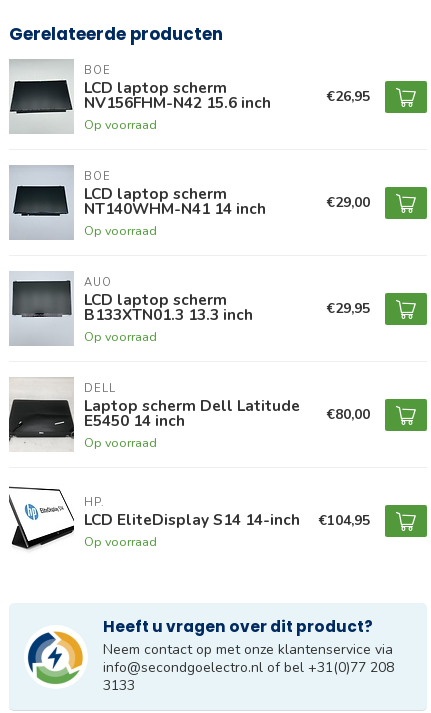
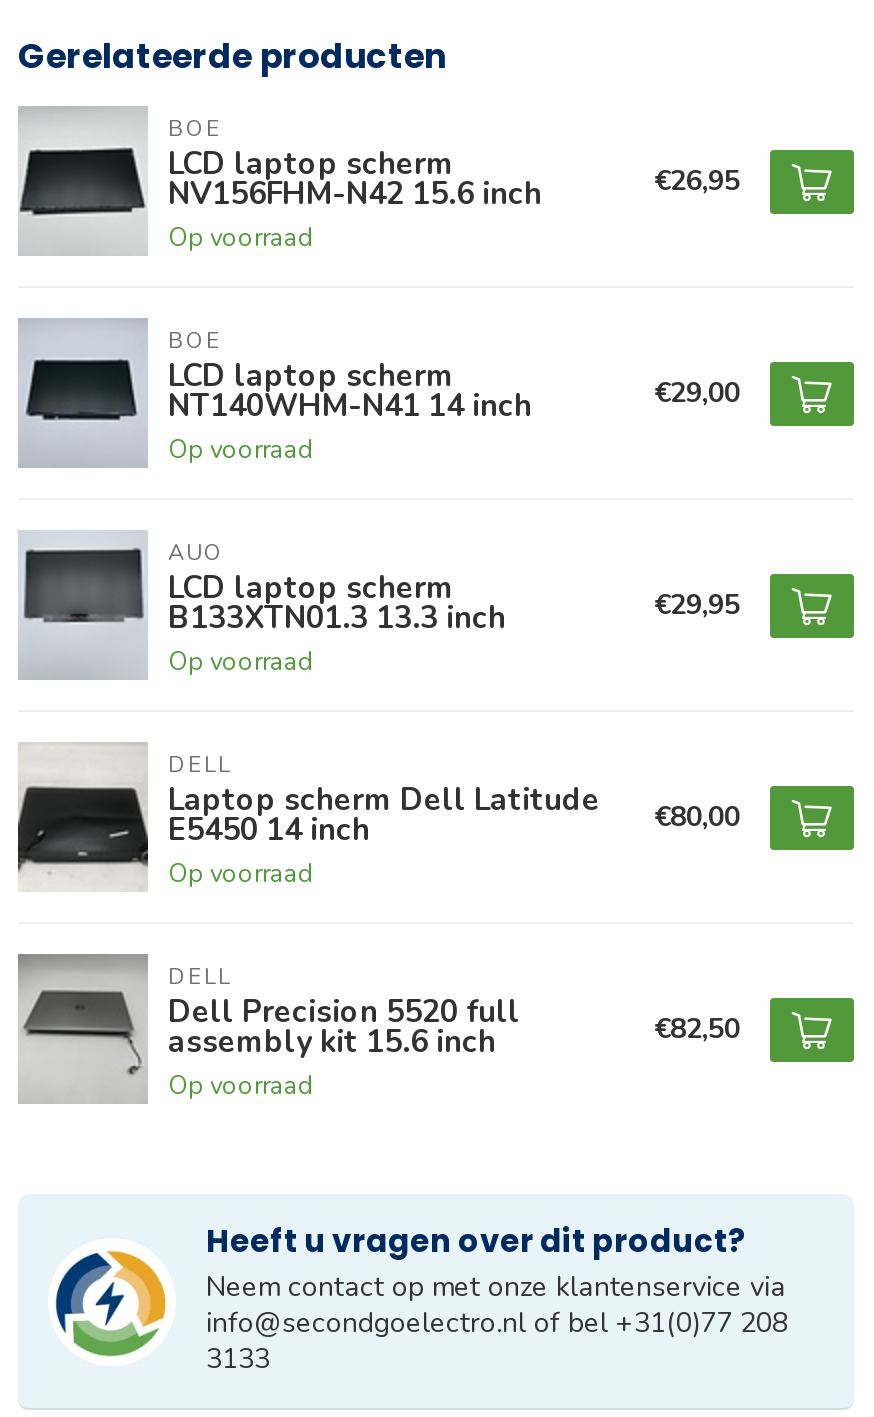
[9,483,300,549] [image] | HP. | LCD EliteDisplay S14 14-inch -> [18,952,520,1104] [image] | DELL | Dell Precision 5520 full | assembly kit 15.6 inch
[319,511,370,530] €104,95 -> [654,1011,740,1049] €82,50

